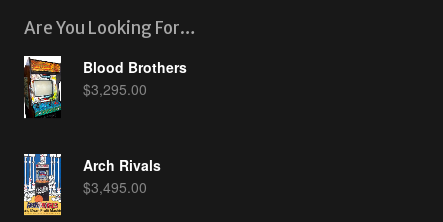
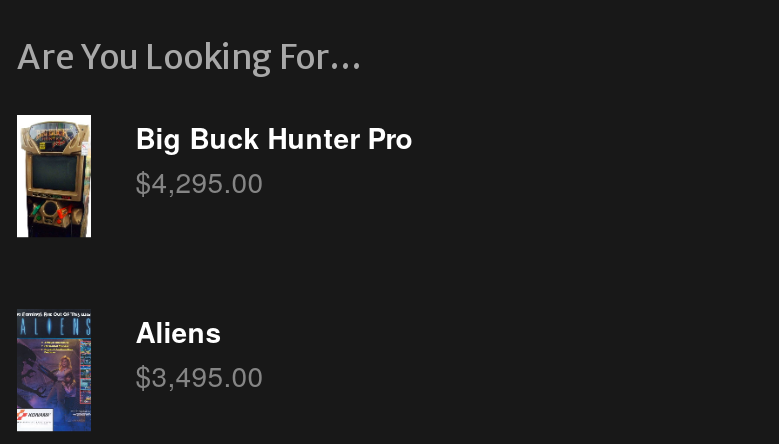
[23,56,187,118] [image] | Blood Brothers | $3,295.00 -> [15,116,414,239] [image] | Big Buck Hunter Pro | $4,295.00
[23,153,161,216] [image] | Arch Rivals -> [15,309,222,433] [image] | Aliens

